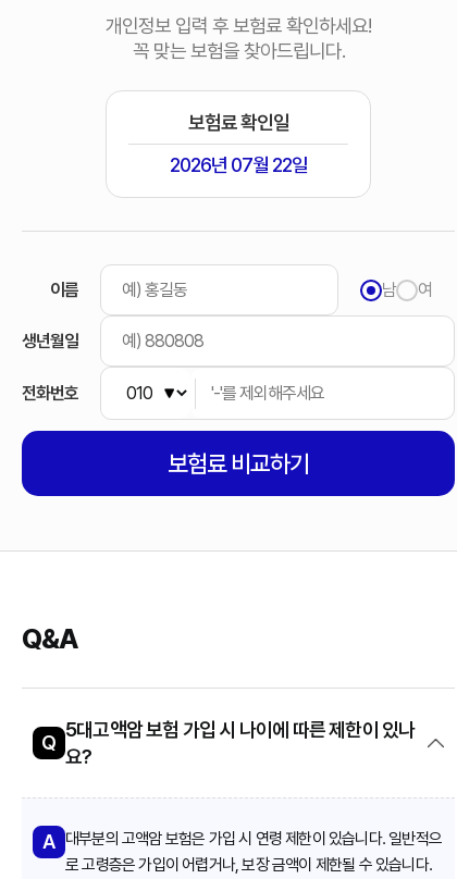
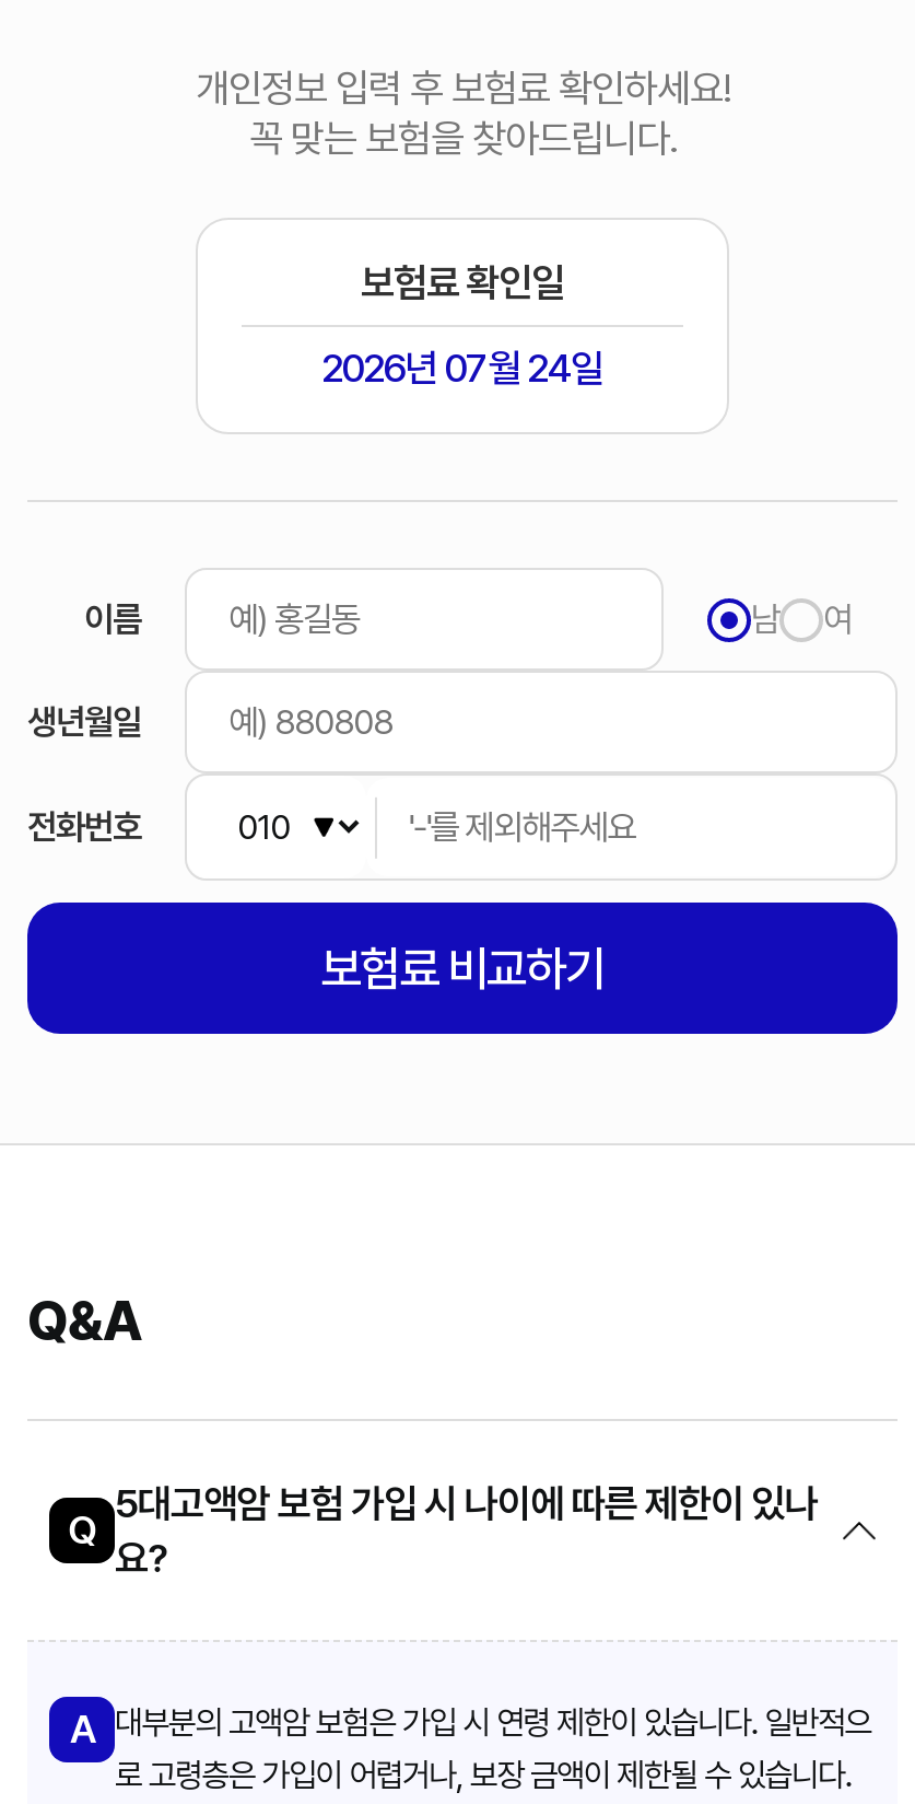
[169,153,307,176] 2026년 07월 22일 -> [321,345,603,391] 2026년 07월 24일

